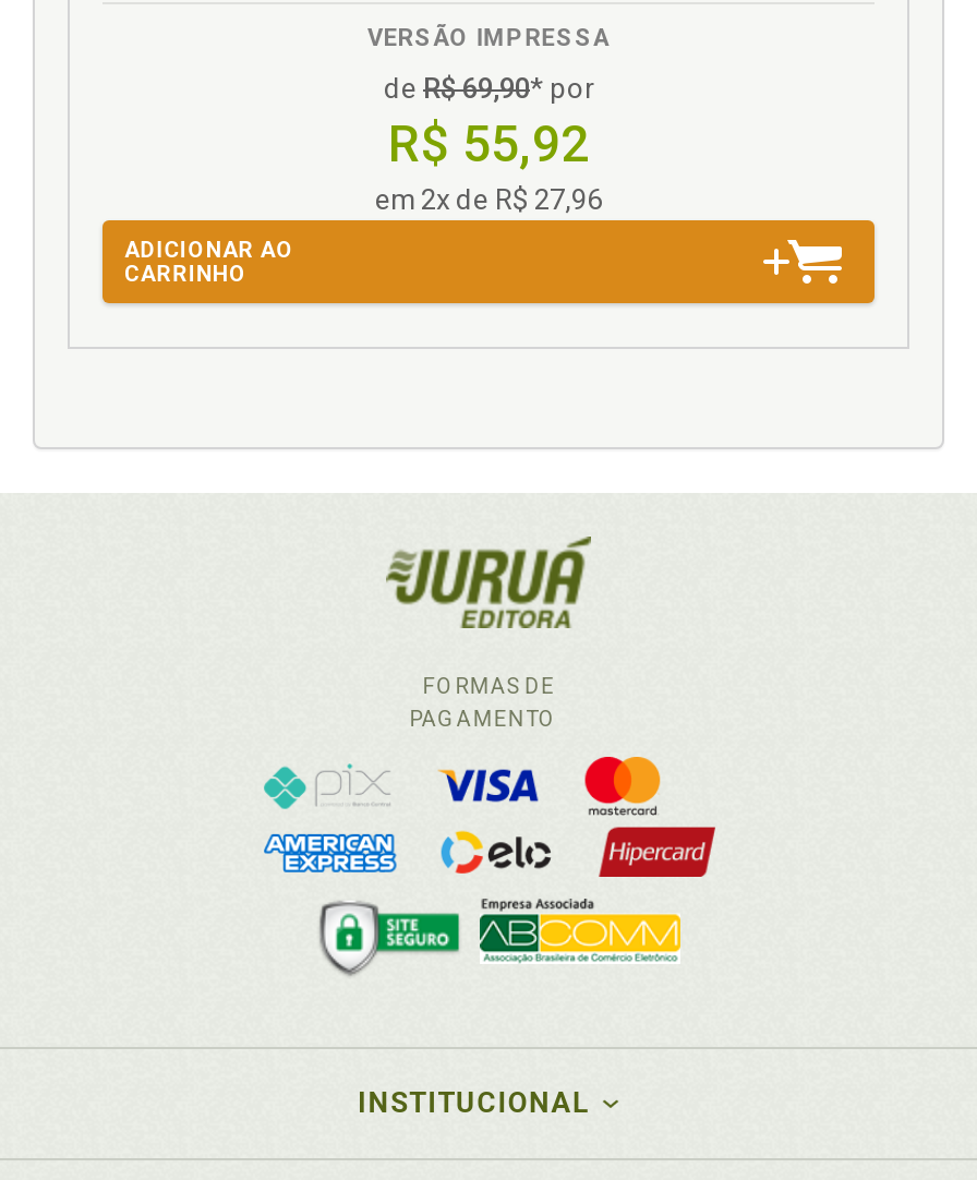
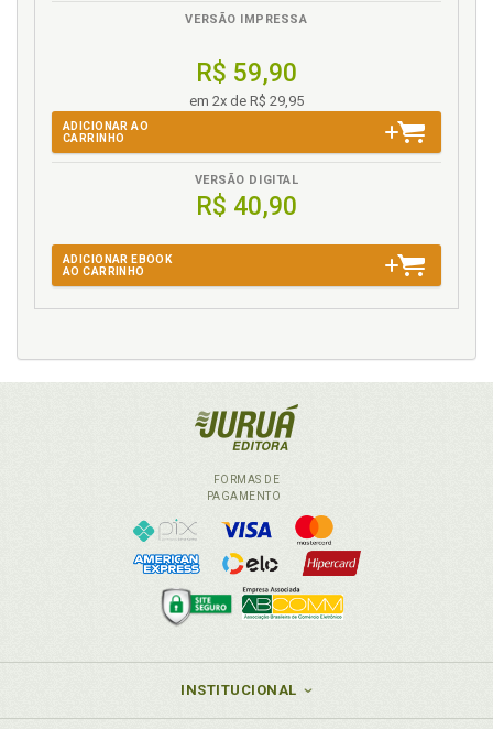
[375,73,602,217] de R$ 69,90* por | R$ 55,92 | em 2x de R$ 27,96 -> [189,59,304,109] R$ 59,90 | em 2x de R$ 29,95
none -> [63,173,299,278] VERSÃO DIGITAL | R$ 40,90 | ADICIONAR EBOOK | AO CARRINHO

